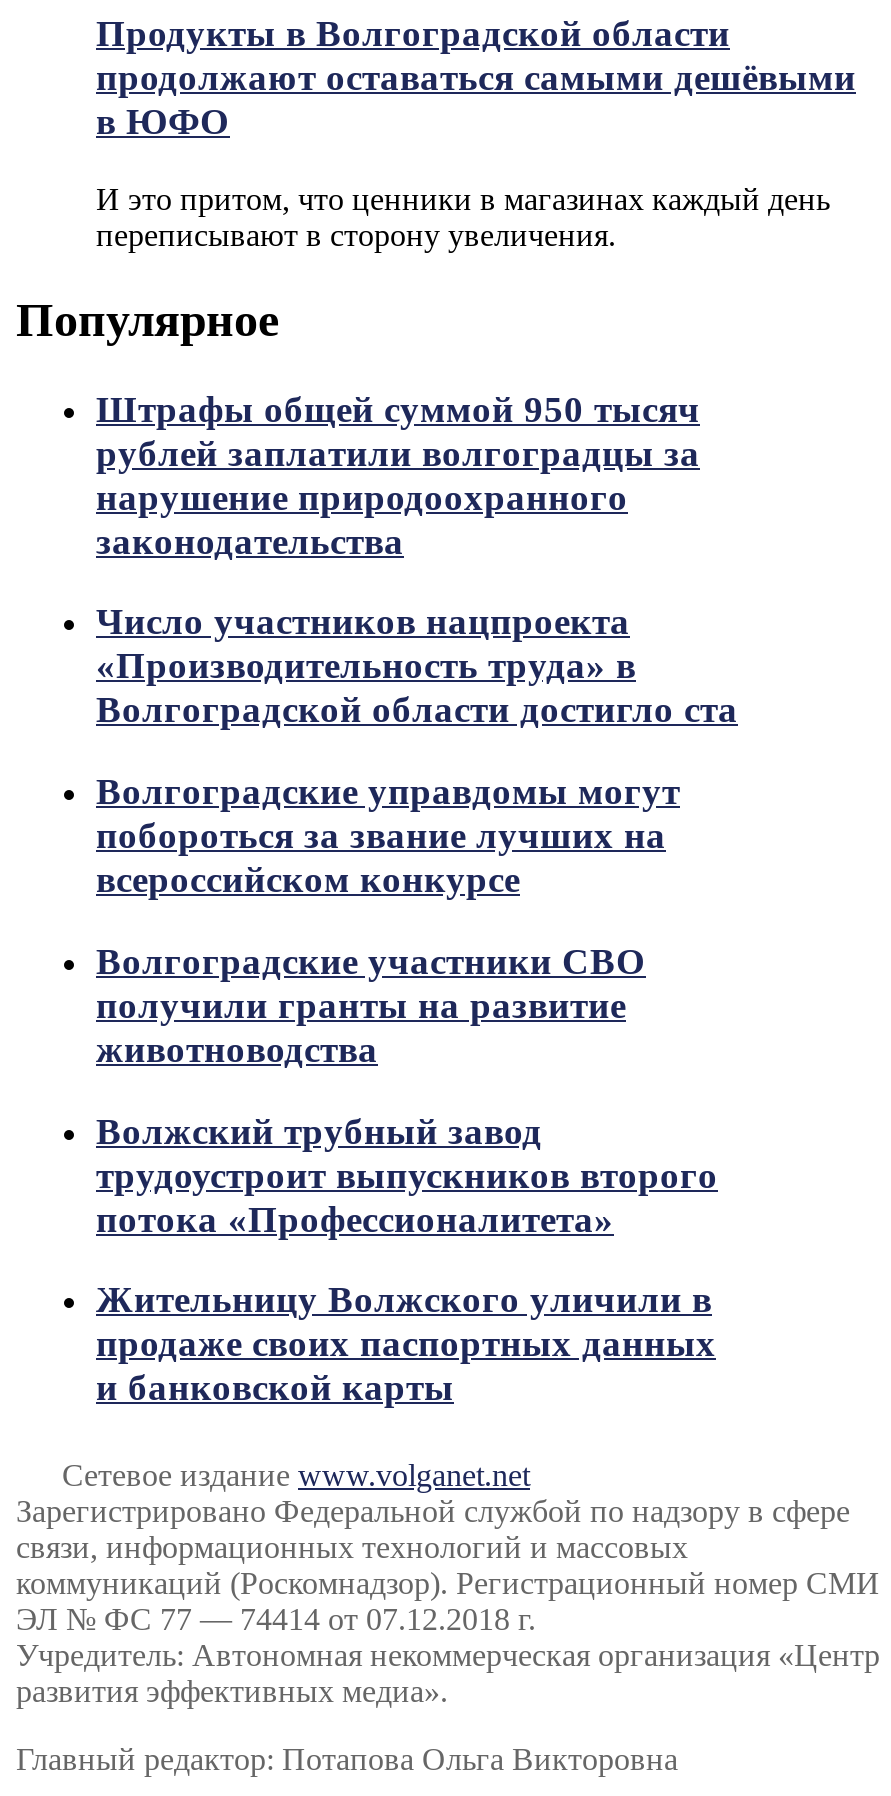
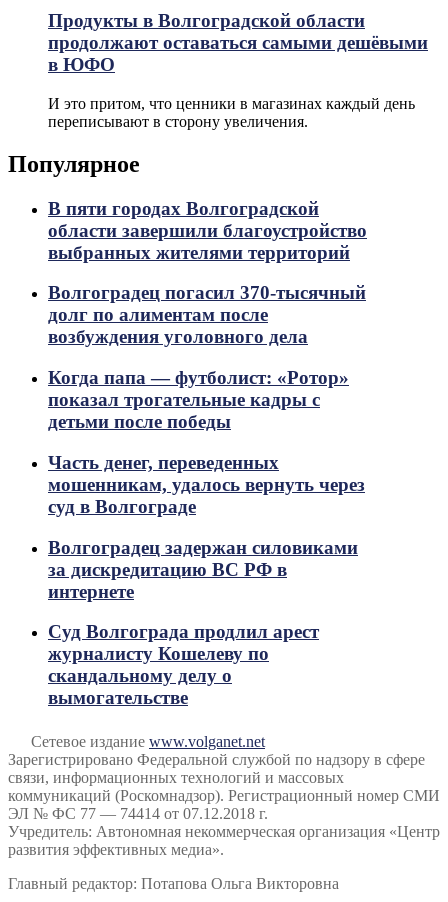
[96,387,700,561] Штрафы общей суммой 950 тысяч | рублей заплатили волгоградцы за | нарушение природоохранного | законодательства -> [48,198,367,263] В пяти городах Волгоградской | области завершили благоустройство | выбранных жителями территорий
[96,601,738,731] Число участников нацпроекта | «Производительность труда» в | Волгоградской области достигло ста -> [48,282,366,347] Волгоградец погасил 370-тысячный | долг по алиментам после | возбуждения уголовного дела
[96,770,680,900] Волгоградские управдомы могут | побороться за звание лучших на | всероссийском конкурсе -> [48,367,349,432] Когда папа — футболист: «Ротор» | показал трогательные кадры с | детьми после победы
[96,940,646,1070] Волгоградские участники СВО | получили гранты на развитие | животноводства -> [48,452,365,517] Часть денег, переведенных | мошенникам, удалось вернуть через | суд в Волгограде
[96,1109,718,1239] Волжский трубный завод | трудоустроит выпускников второго | потока «Профессионалитета» -> [48,537,358,602] Волгоградец задержан силовиками | за дискредитацию ВС РФ в | интернете
[96,1279,716,1409] Жительницу Волжского уличили в | продаже своих паспортных данных | и банковской карты -> [48,621,319,708] Суд Волгограда продлил арест | журналисту Кошелеву по | скандальному делу о | вымогательстве

